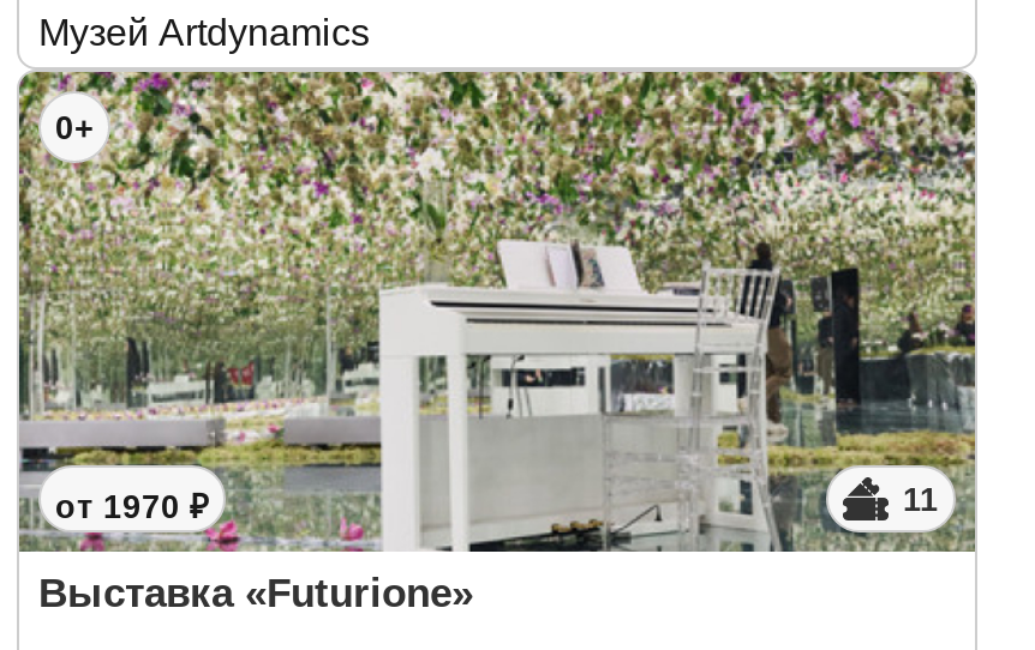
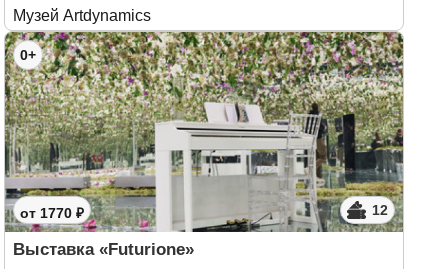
[55,489,209,525] от 1970 ₽ -> [20,206,84,221] от 1770 ₽
[903,482,939,518] 11 -> [372,203,388,218] 12

